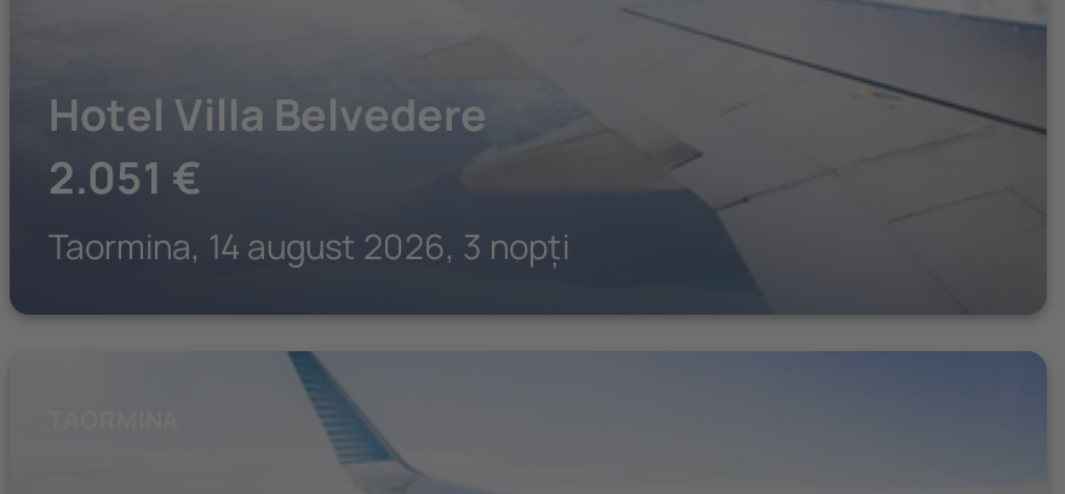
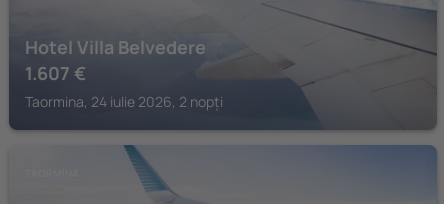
[48,148,201,206] 2.051 € -> [25,61,86,85] 1.607 €
[48,223,569,269] Taormina, 14 august 2026, 3 nopți -> [25,92,223,111] Taormina, 24 iulie 2026, 2 nopți

